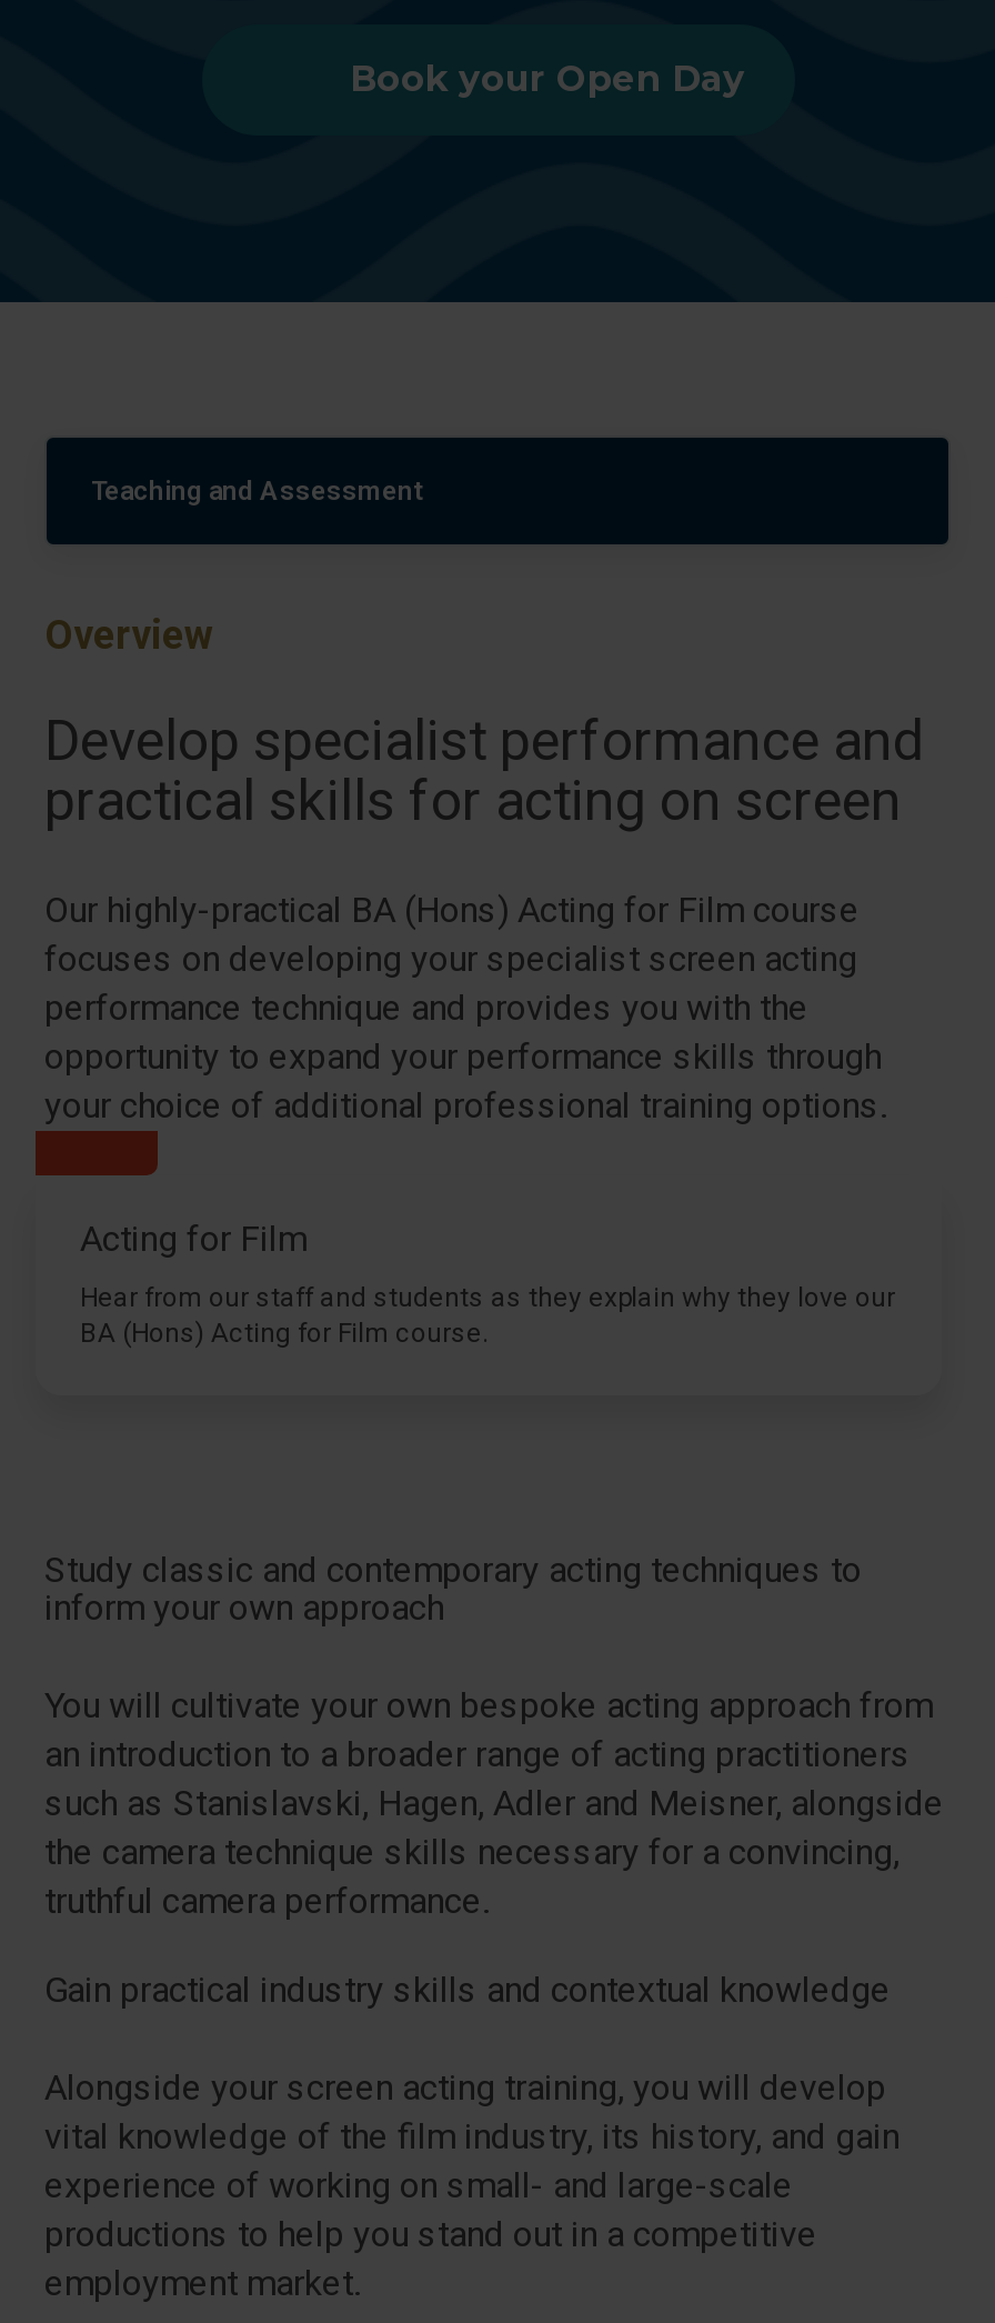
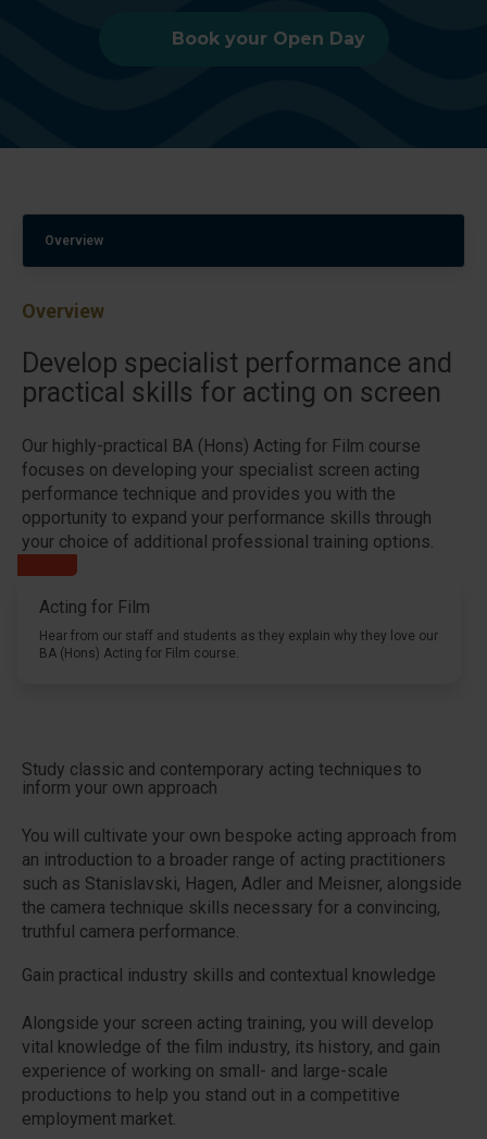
[91,476,422,507] Teaching and Assessment -> [45,233,103,248] Overview

